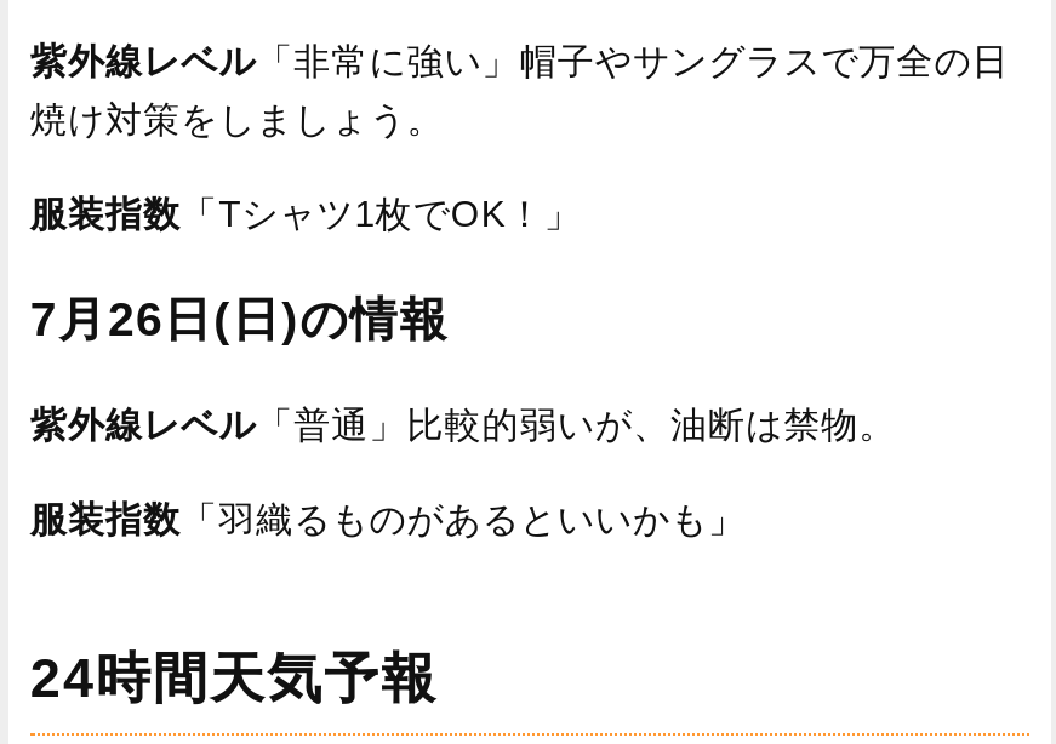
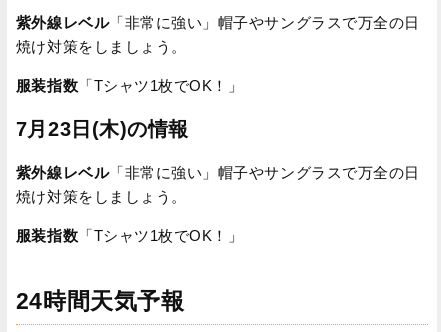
[30,292,449,345] 7月26日(日)の情報 -> [16,118,189,140] 7月23日(木)の情報
[30,404,896,445] 紫外線レベル「普通」比較的弱いが、油断は禁物。 -> [16,164,420,205] 紫外線レベル「非常に強い」帽子やサングラスで万全の日 | 焼け対策をしましょう。
[30,498,746,539] 服装指数「羽織るものがあるといいかも」 -> [16,227,243,244] 服装指数「Tシャツ1枚でOK！」

